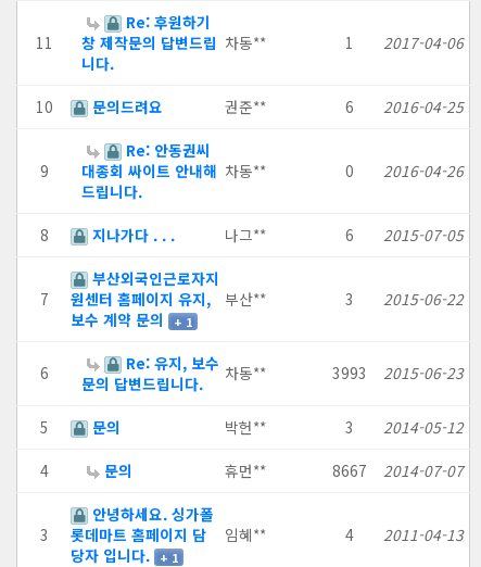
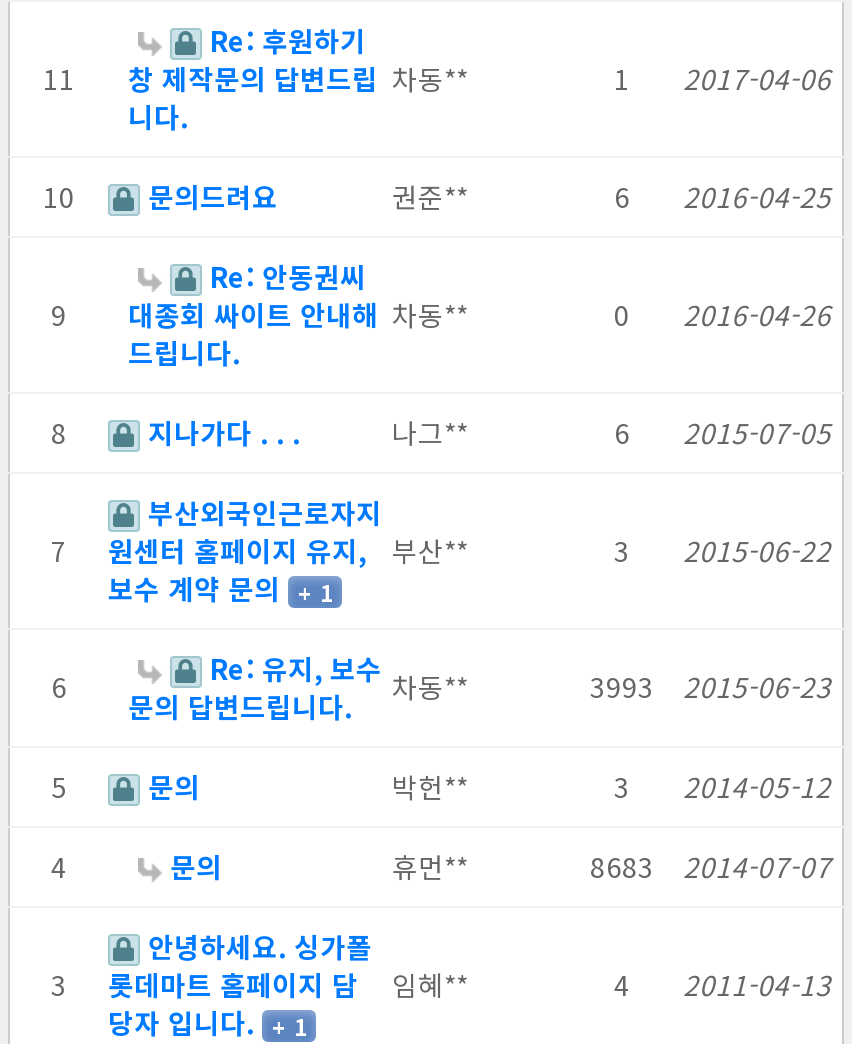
[332,459,463,481] 8667 2014-07-07 -> [590,846,831,886] 8683 2014-07-07

